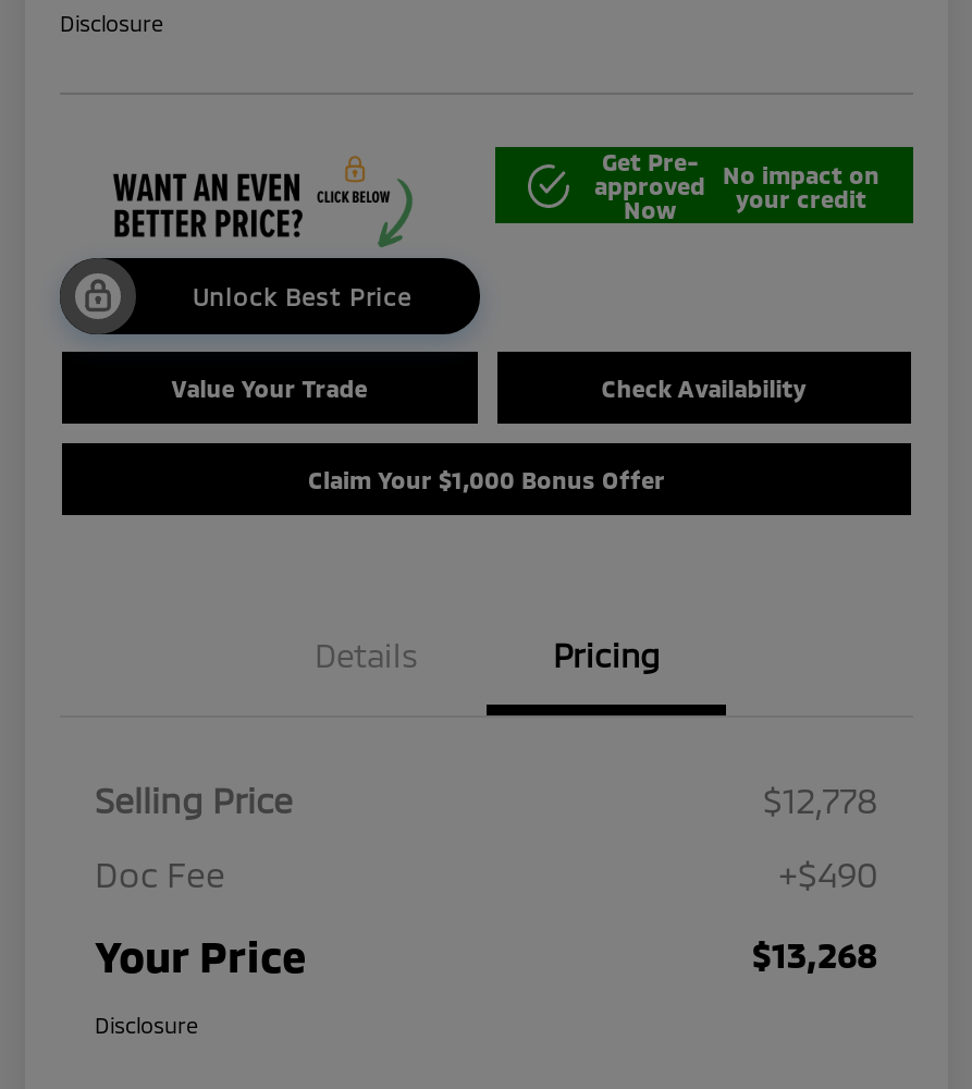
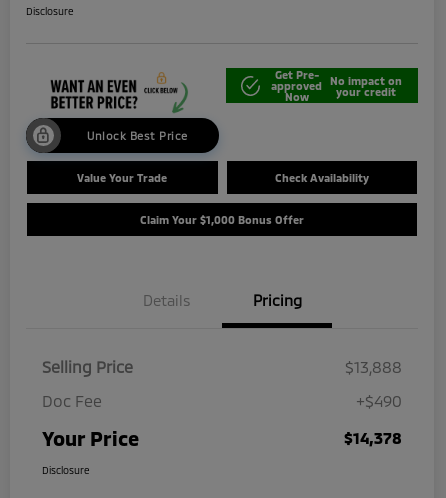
[763,778,878,819] $12,778 -> [345,357,402,376] $13,888
[752,932,878,974] $13,268 -> [344,428,402,447] $14,378

